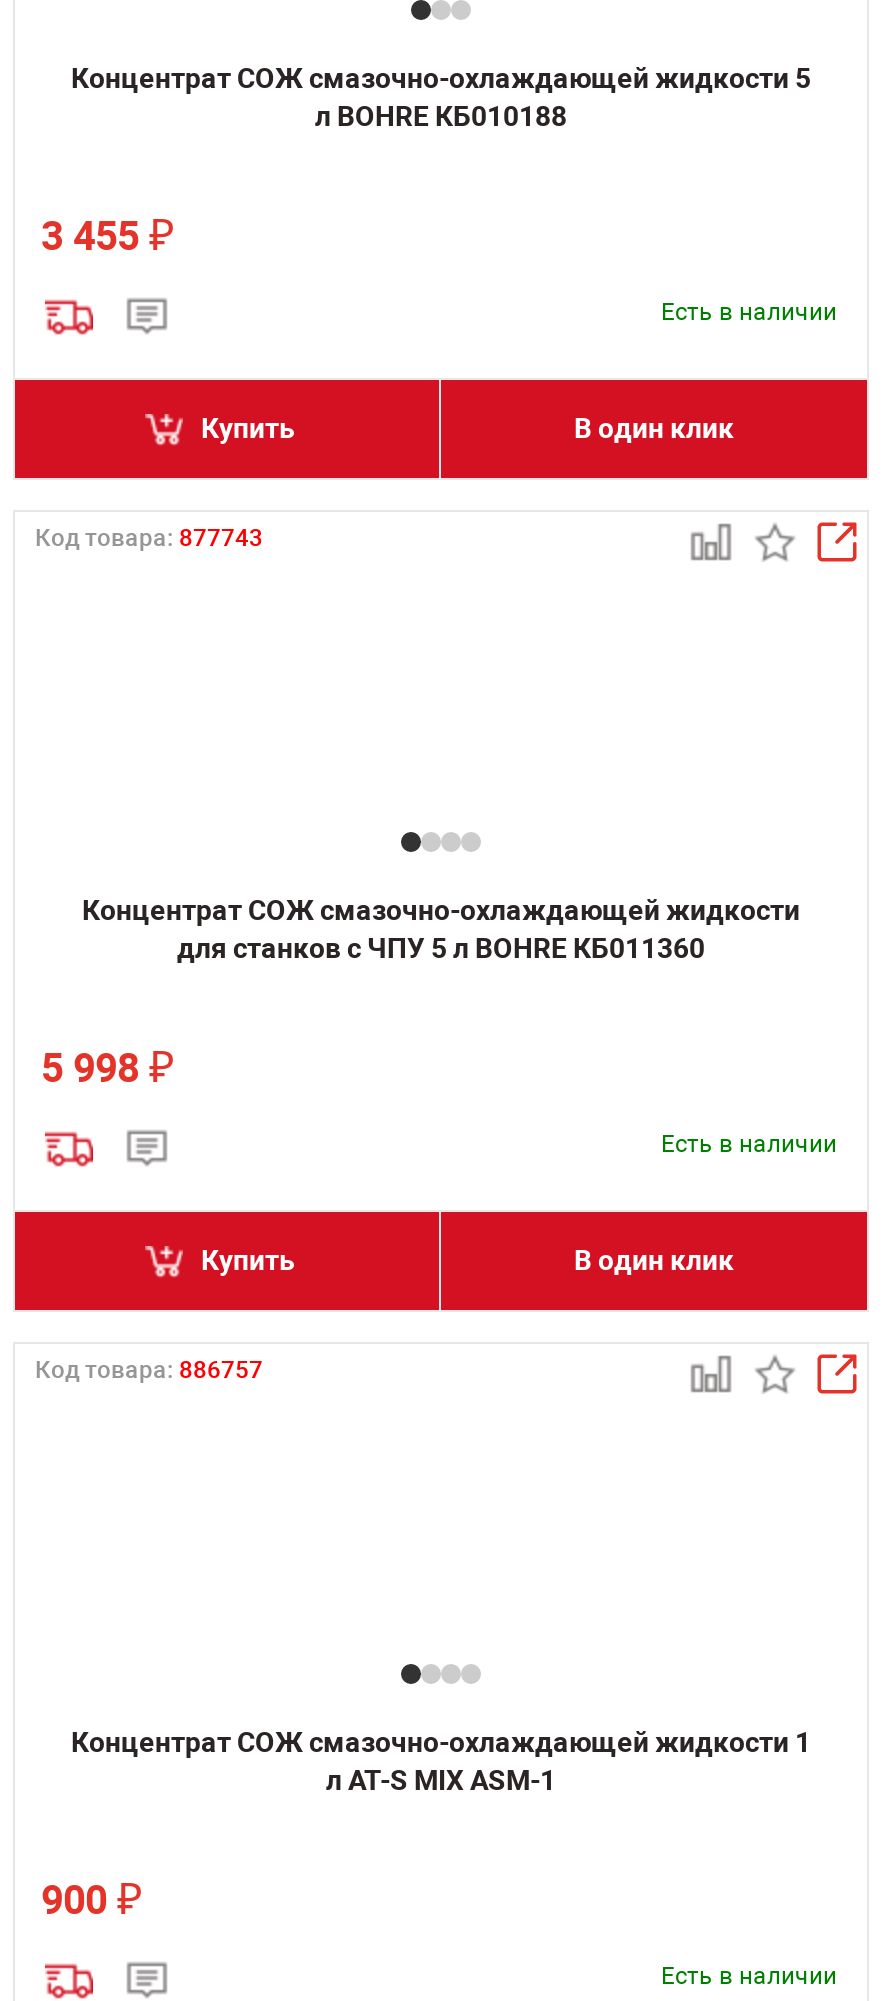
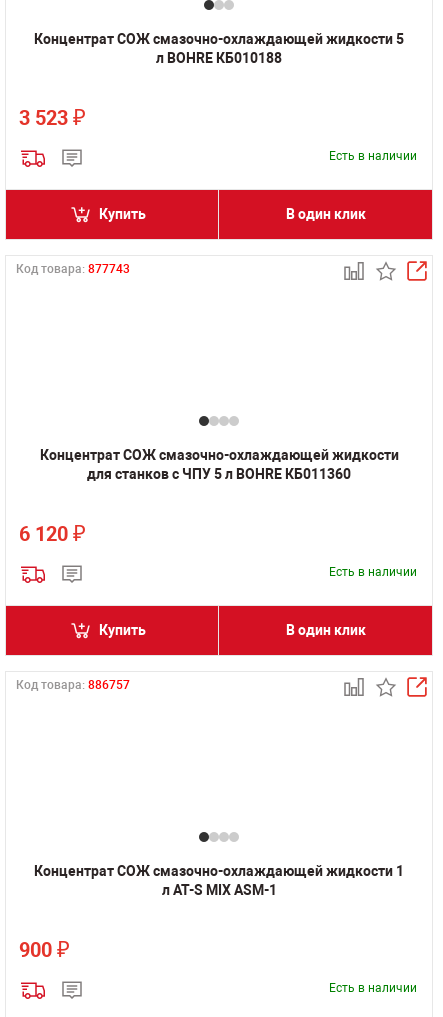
[41,210,175,260] 3 455 ₽ -> [19,105,86,130] 3 523 ₽
[41,1042,175,1092] 5 998 ₽ -> [19,521,86,546] 6 120 ₽

